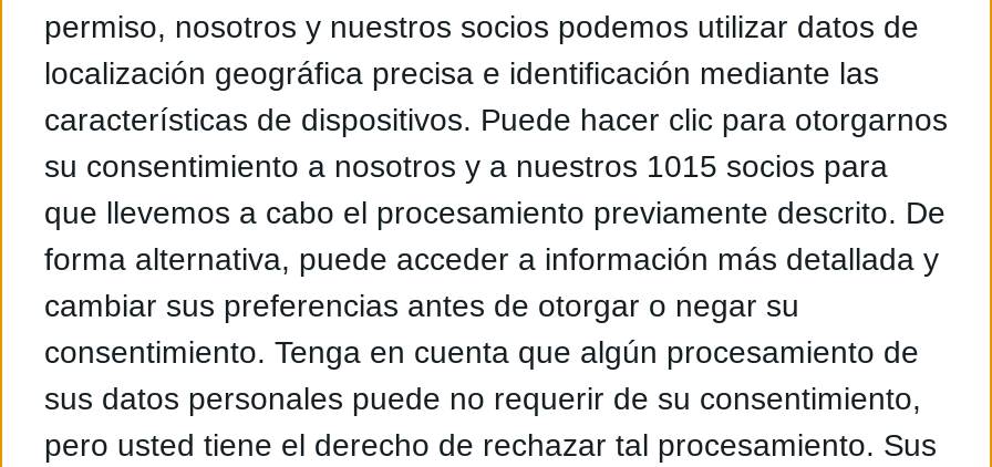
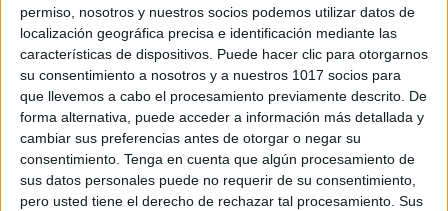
[44,147,888,183] su consentimiento a nosotros y a nuestros 1015 socios para -> [20,66,401,82] su consentimiento a nosotros y a nuestros 1017 socios para

